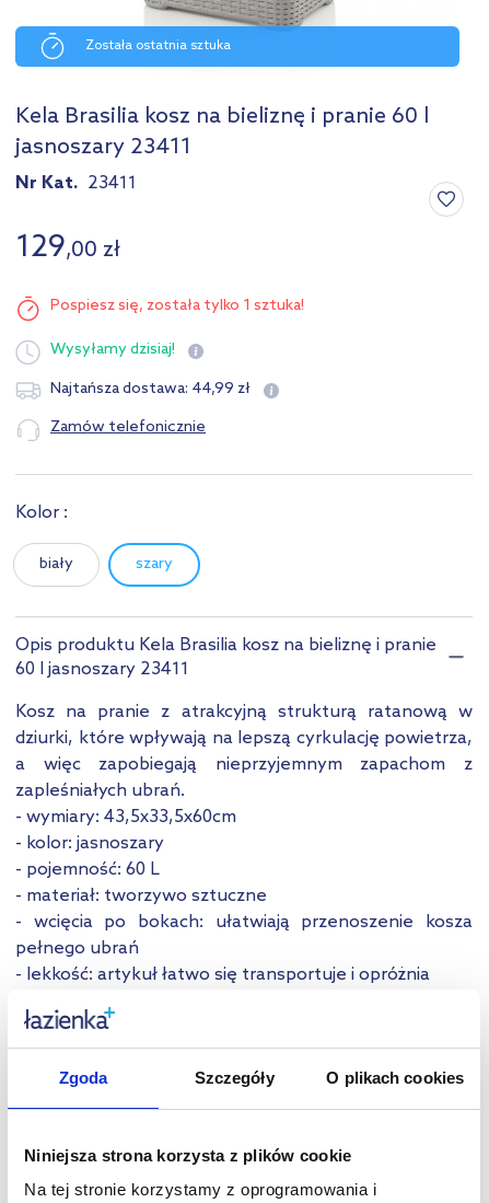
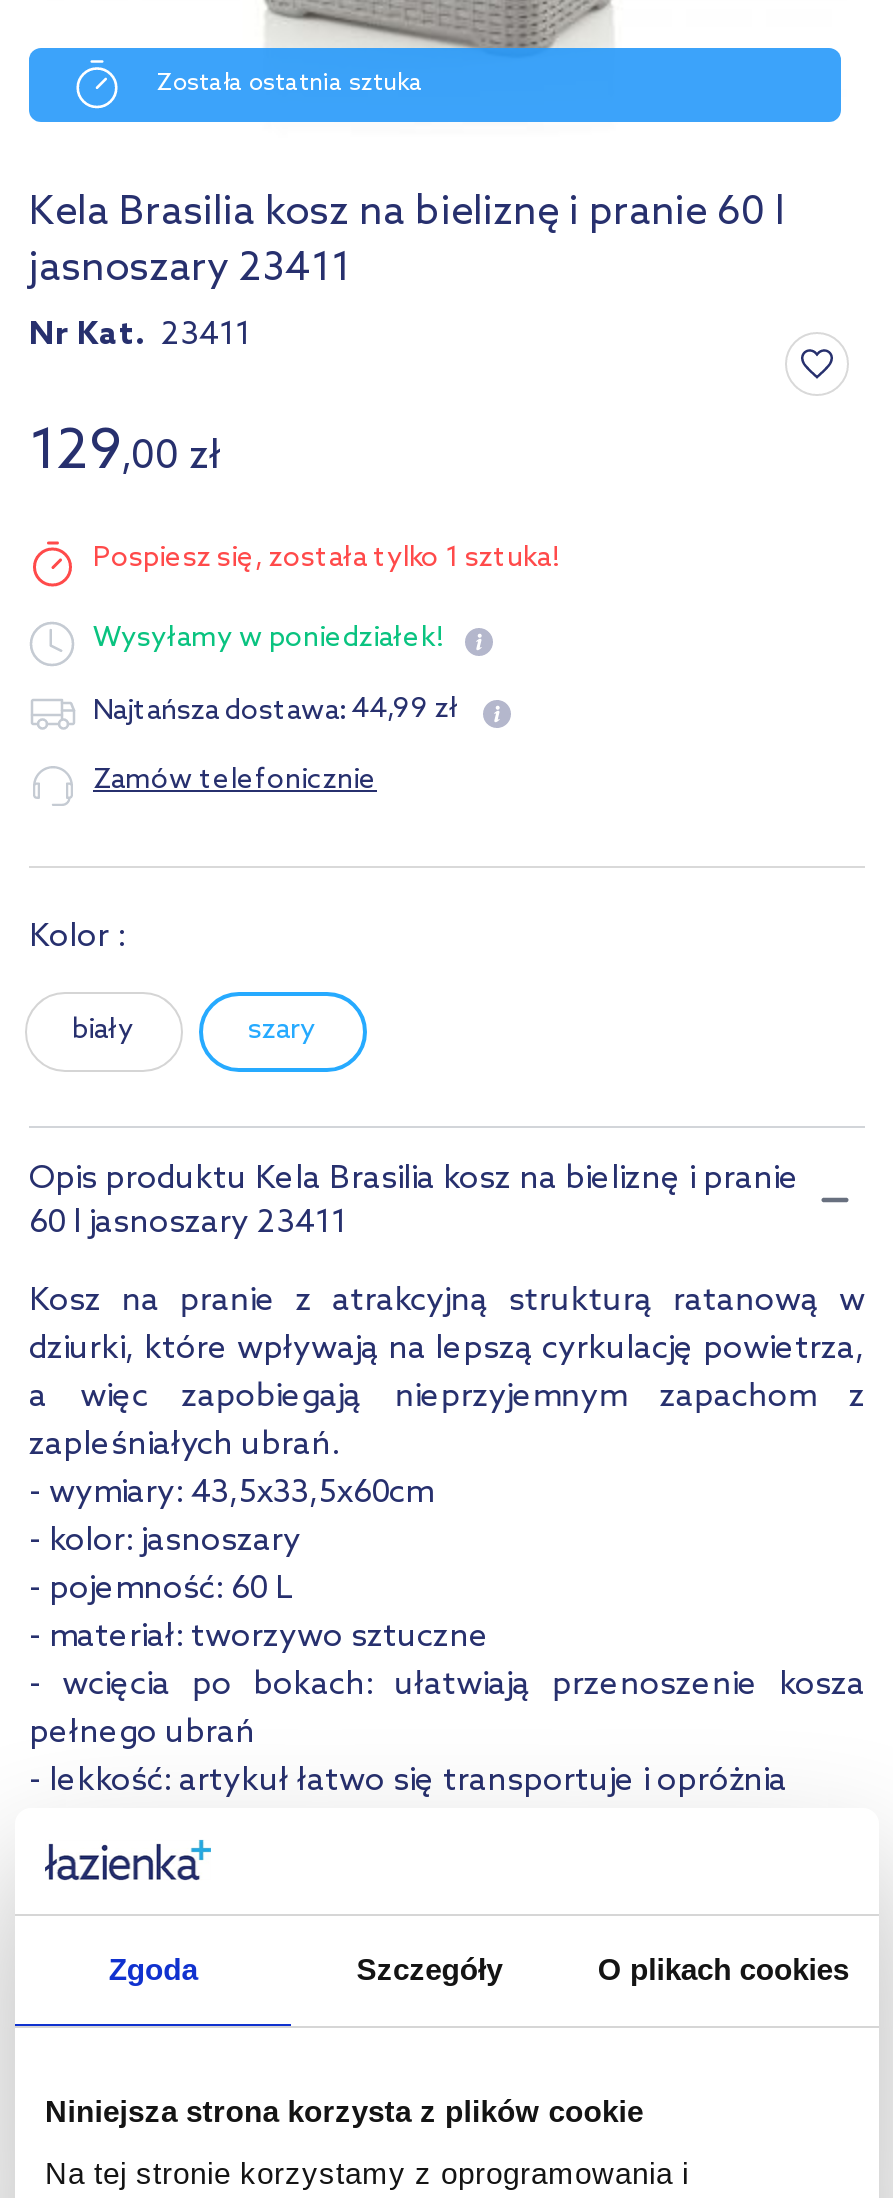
[50,341,175,359] Wysyłamy dzisiaj! -> [93,622,441,656] Wysyłamy w poniedziałek!

